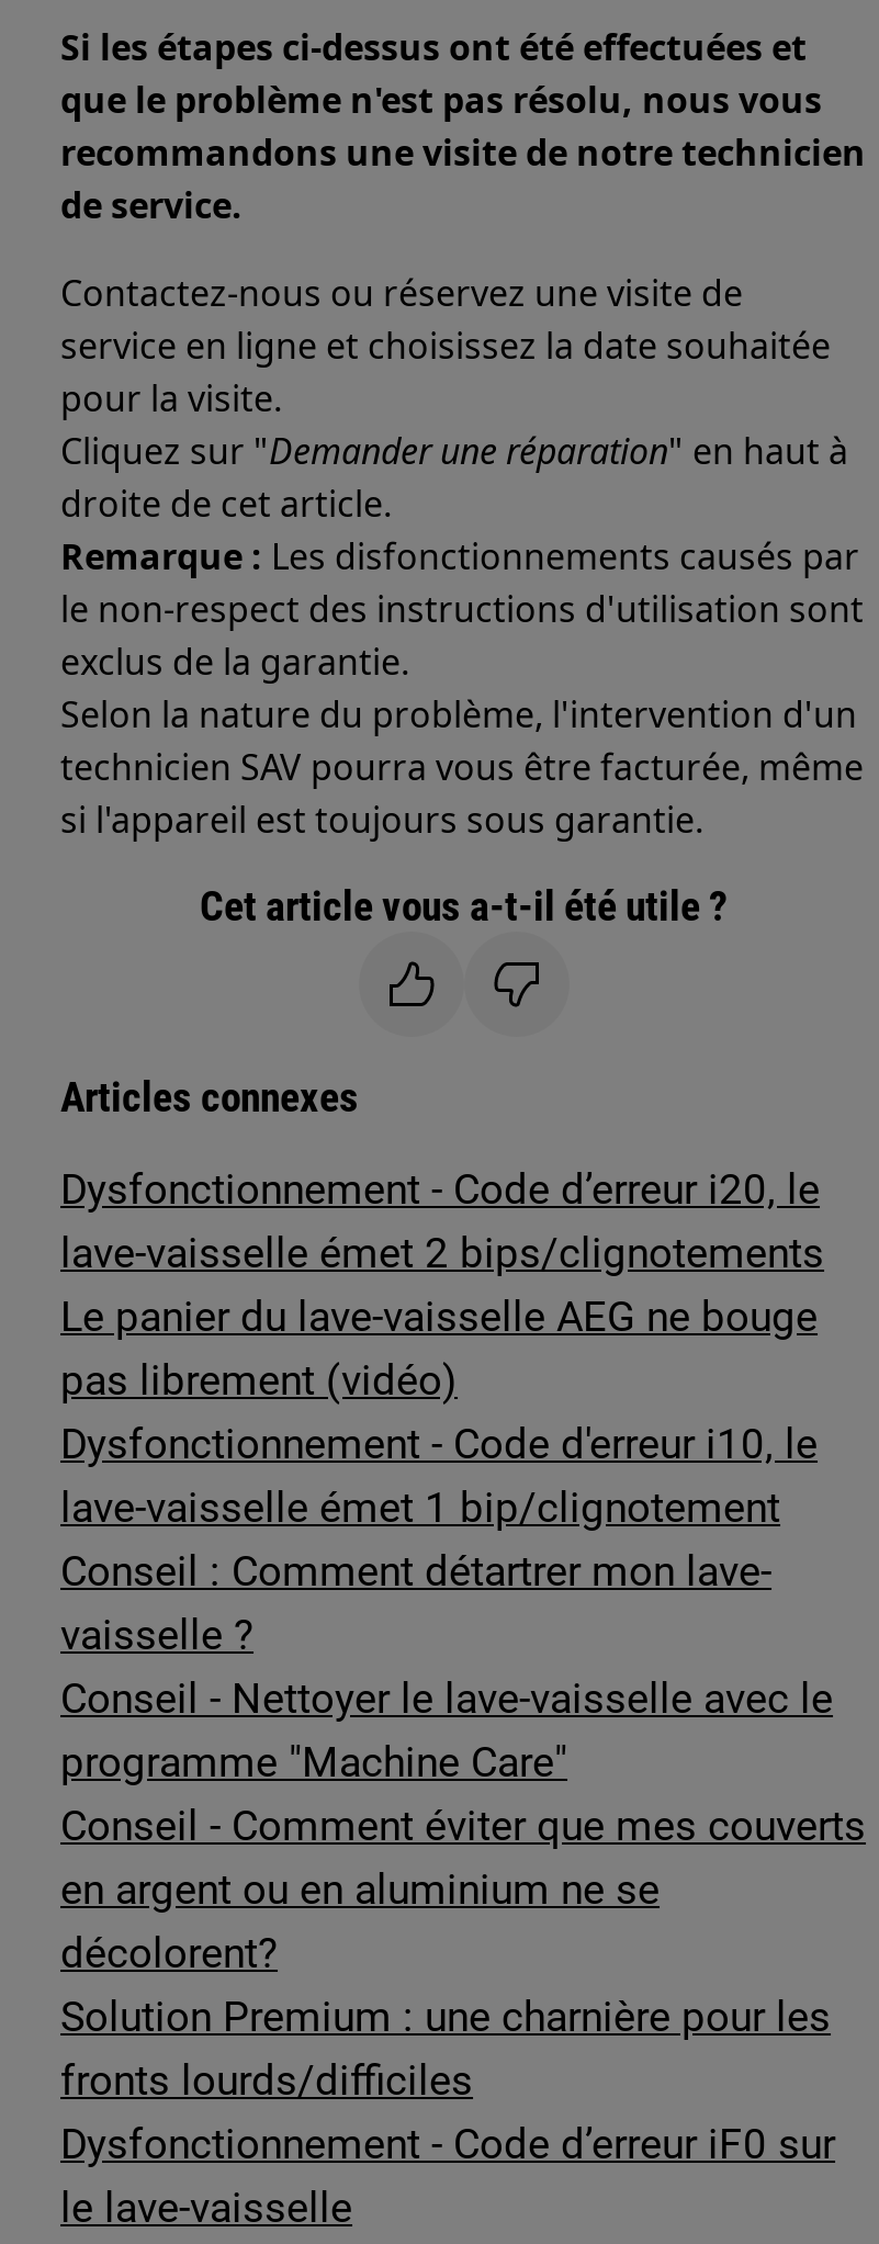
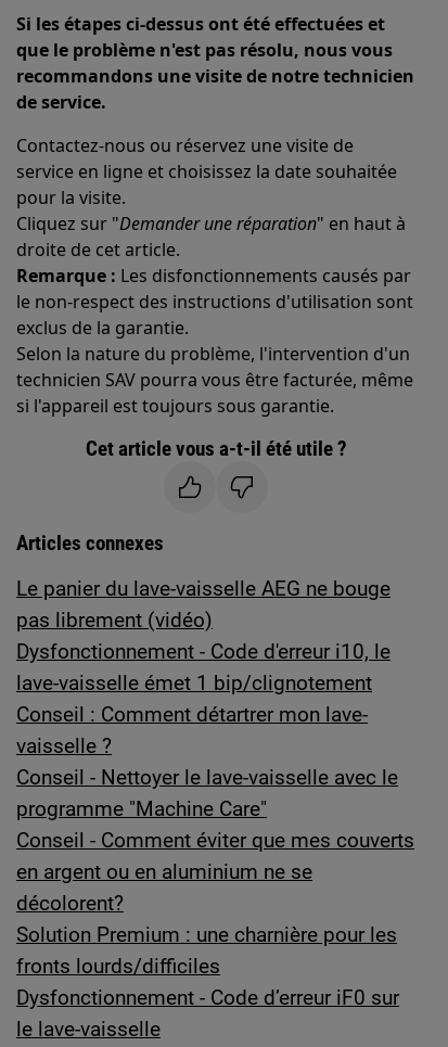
[60,1165,824,1279] Dysfonctionnement - Code d’erreur i20, le | lave-vaisselle émet 2 bips/clignotements -> none

